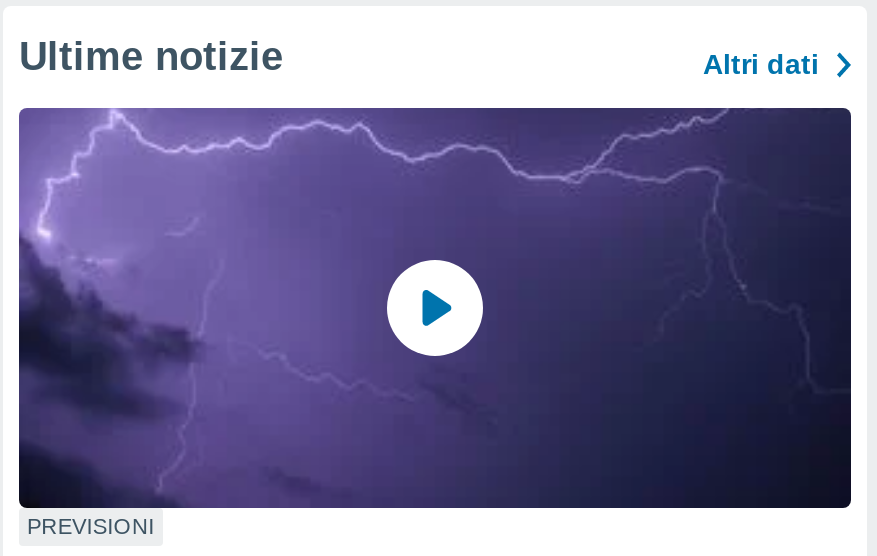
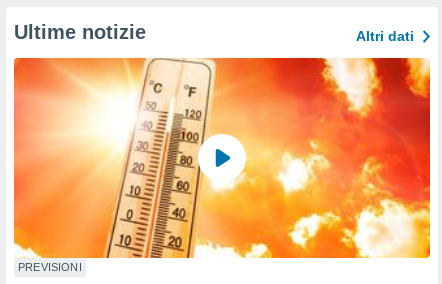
[17,106,853,510] [image] -> [13,57,431,259] [image]

